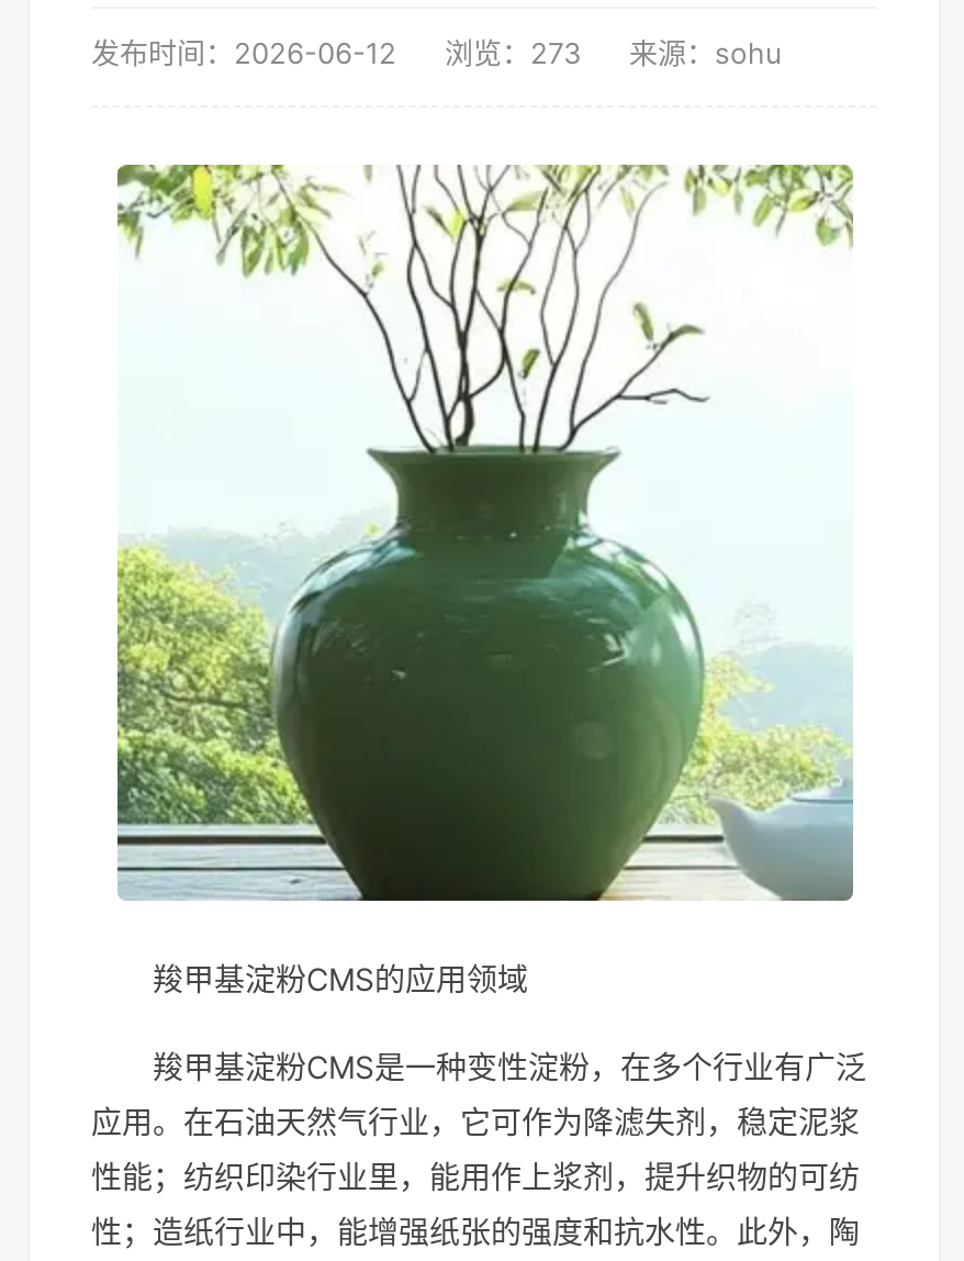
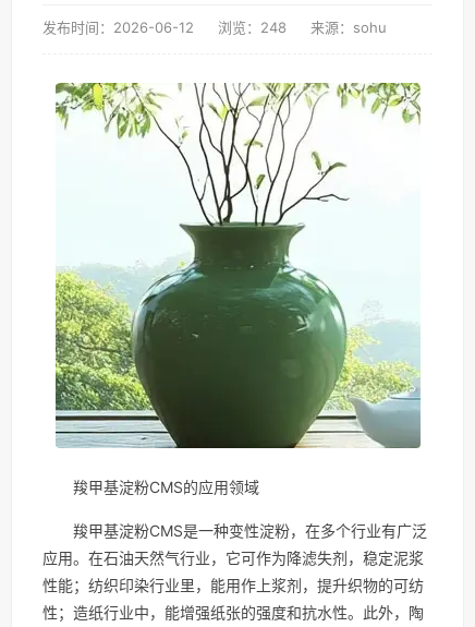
[91,35,783,70] 发布时间：2026-06-12 浏览：273 来源：sohu -> [42,19,387,36] 发布时间：2026-06-12 浏览：248 来源：sohu

